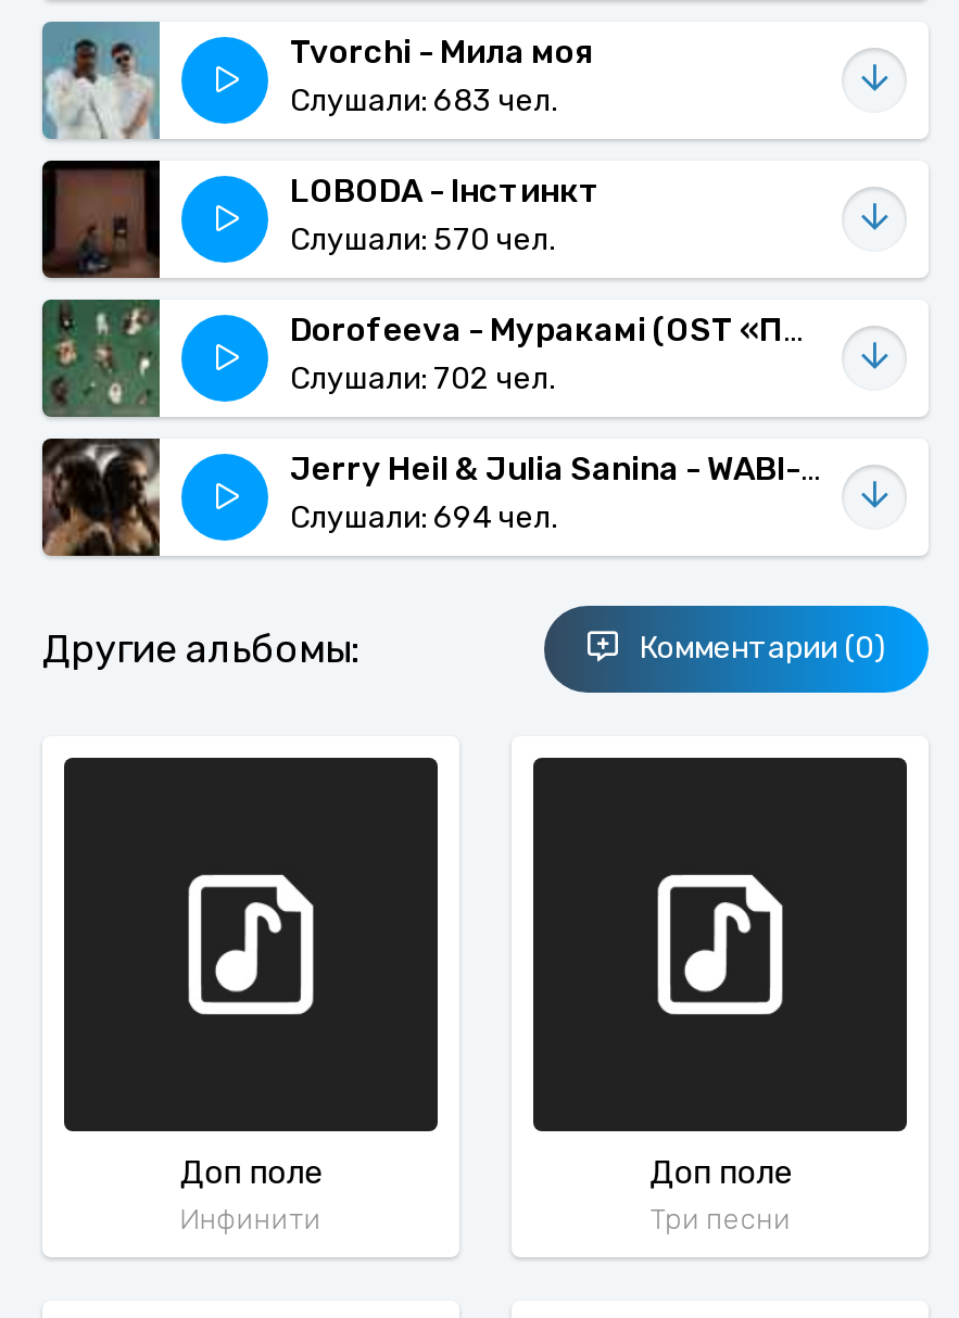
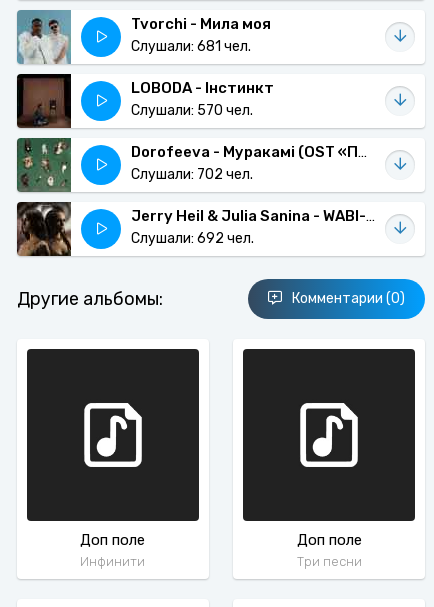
[290,81,557,118] Слушали: 683 чел. -> [131,37,251,54] Слушали: 681 чел.
[290,498,557,535] Слушали: 694 чел. -> [131,229,254,246] Слушали: 692 чел.

